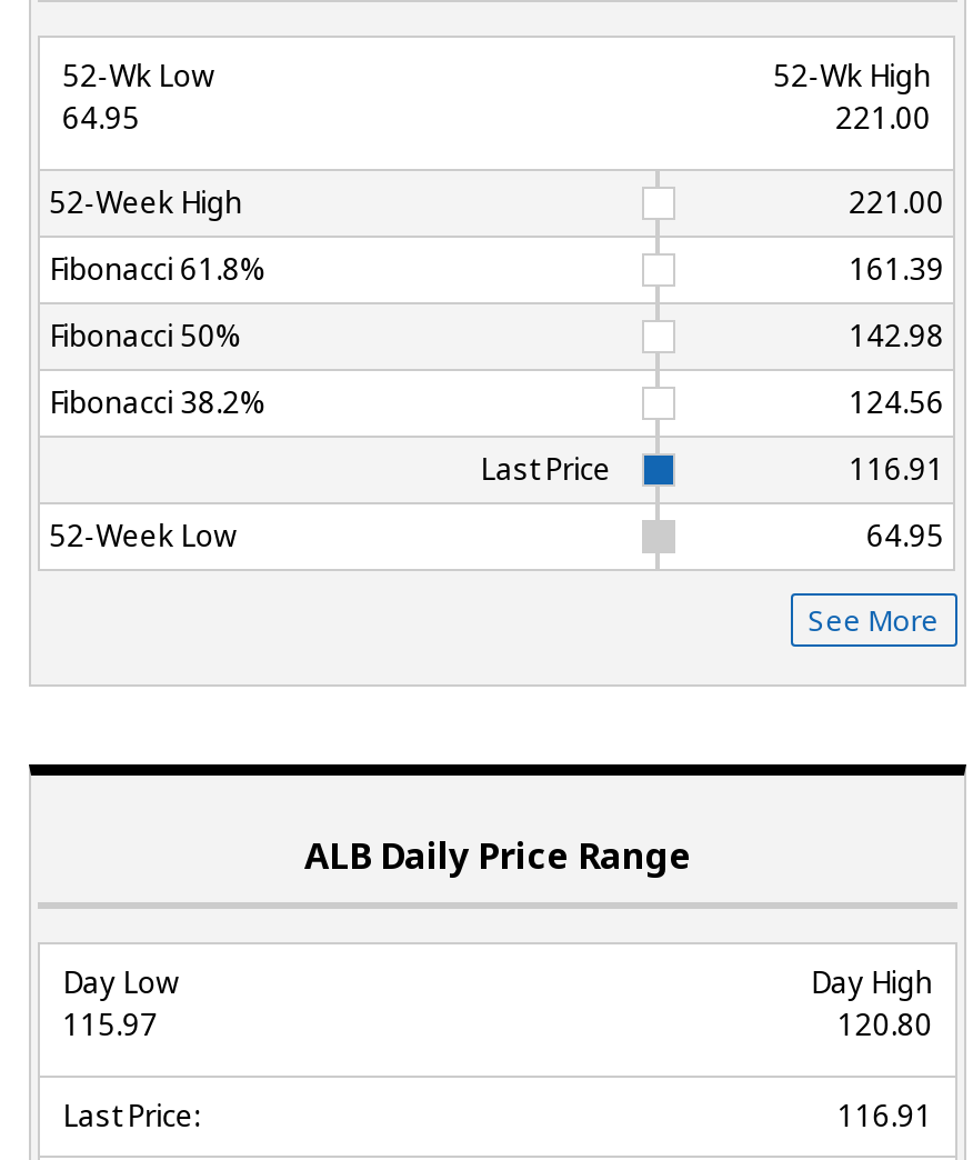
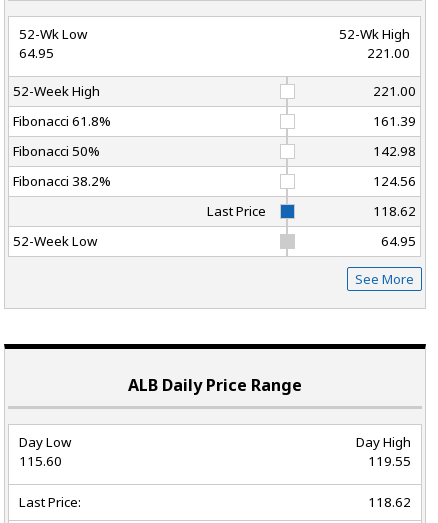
[849,448,944,488] 116.91 -> [373,202,416,220] 118.62
[62,1004,158,1044] 115.97 -> [19,452,62,470] 115.60
[837,1004,933,1044] 120.80 -> [368,452,411,470] 119.55
[837,1095,933,1135] 116.91 -> [368,493,411,511] 118.62

